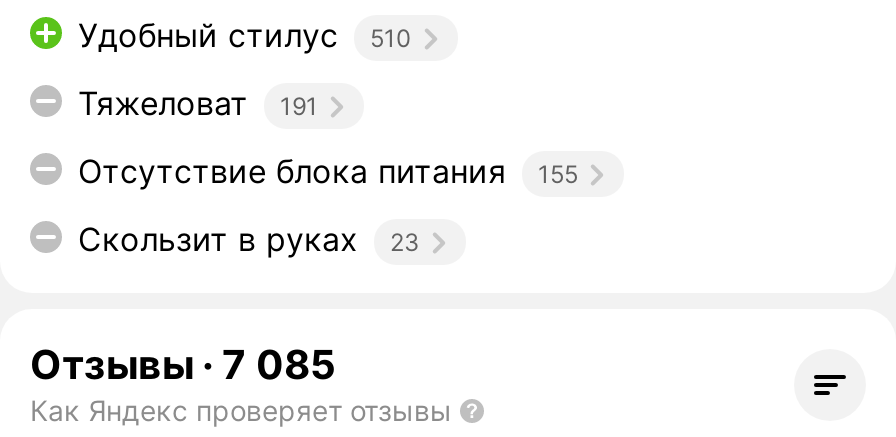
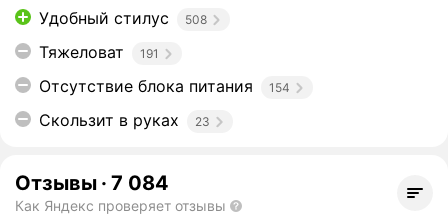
[78,15,412,55] Удобный стилус 510 -> [39,8,207,28] Удобный стилус 508
[78,151,578,191] Отсутствие блока питания 155 -> [39,76,290,96] Отсутствие блока питания 154
[30,341,336,389] Отзывы · 7 085 -> [15,171,169,195] Отзывы · 7 084

